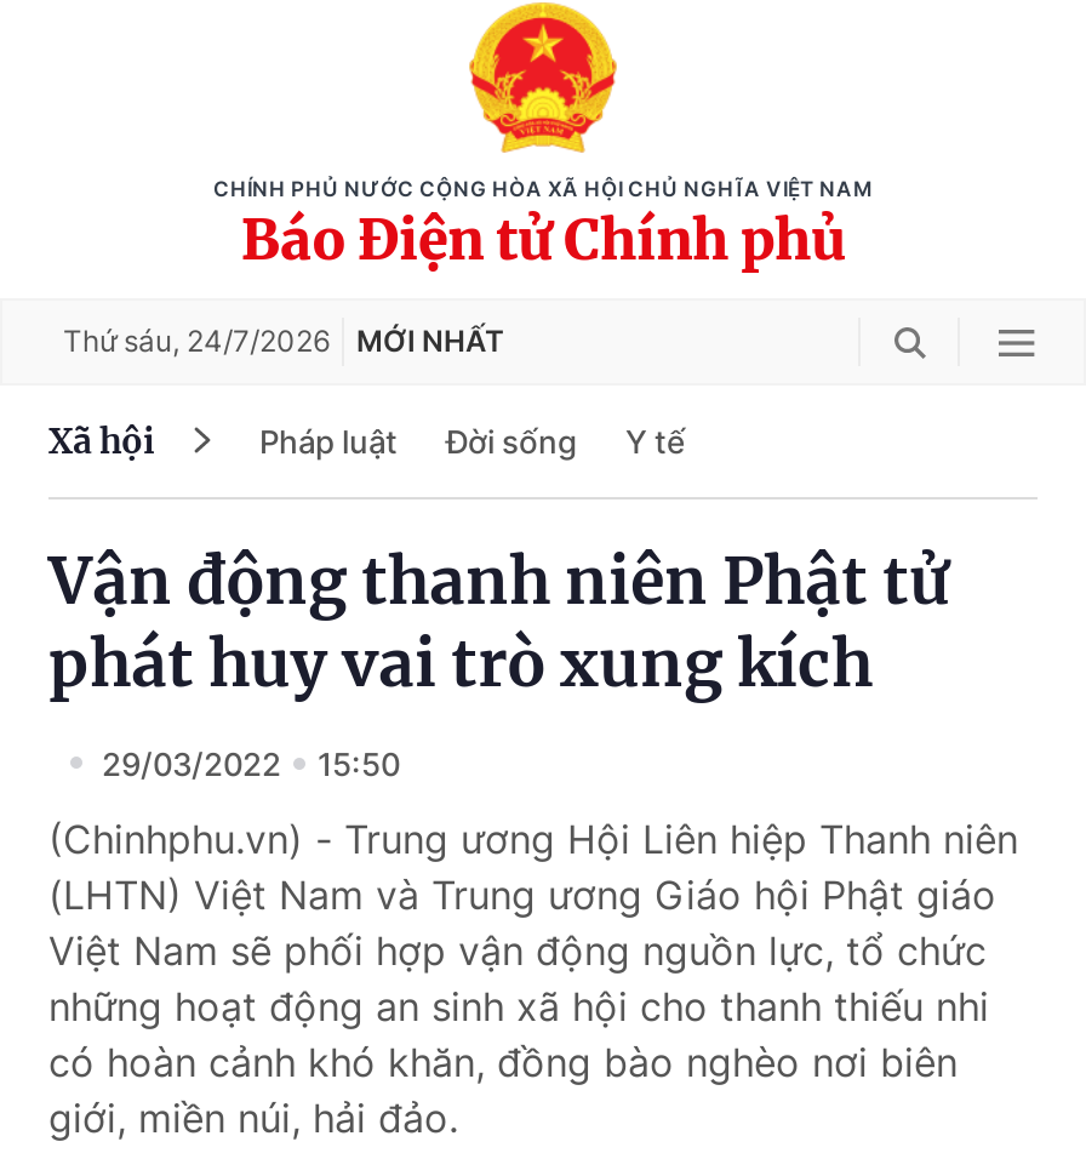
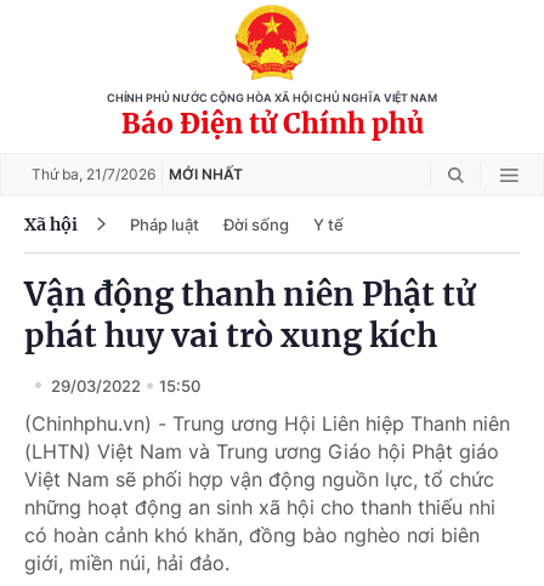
[63,322,504,359] Thứ sáu, 24/7/2026 MỚI NHẤT -> [32,165,243,183] Thứ ba, 21/7/2026 MỚI NHẤT

